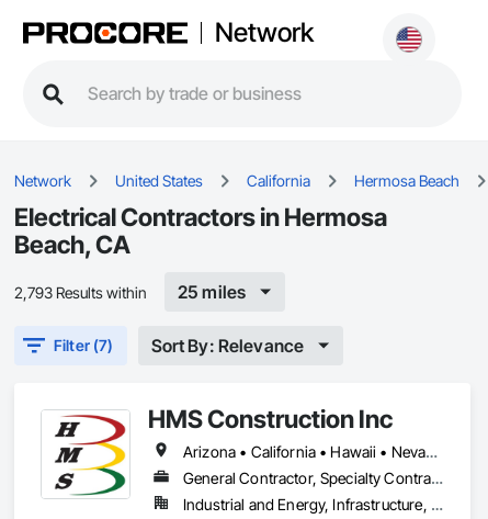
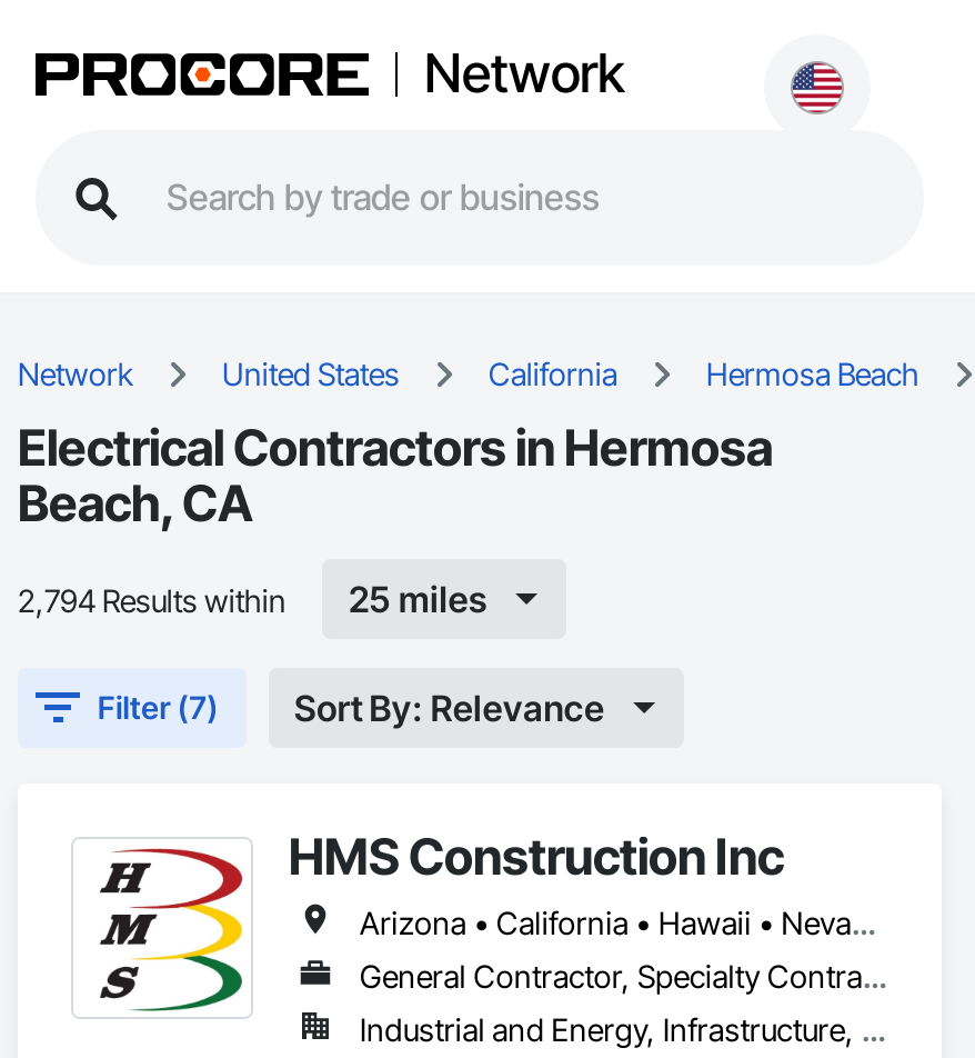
[14,283,147,301] 2,793 Results within -> [18,580,287,618] 2,794 Results within

